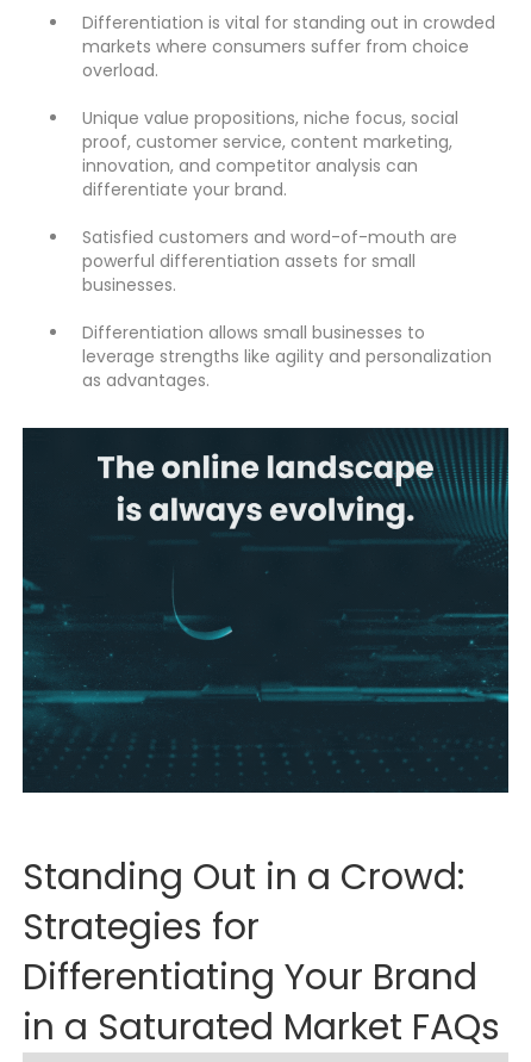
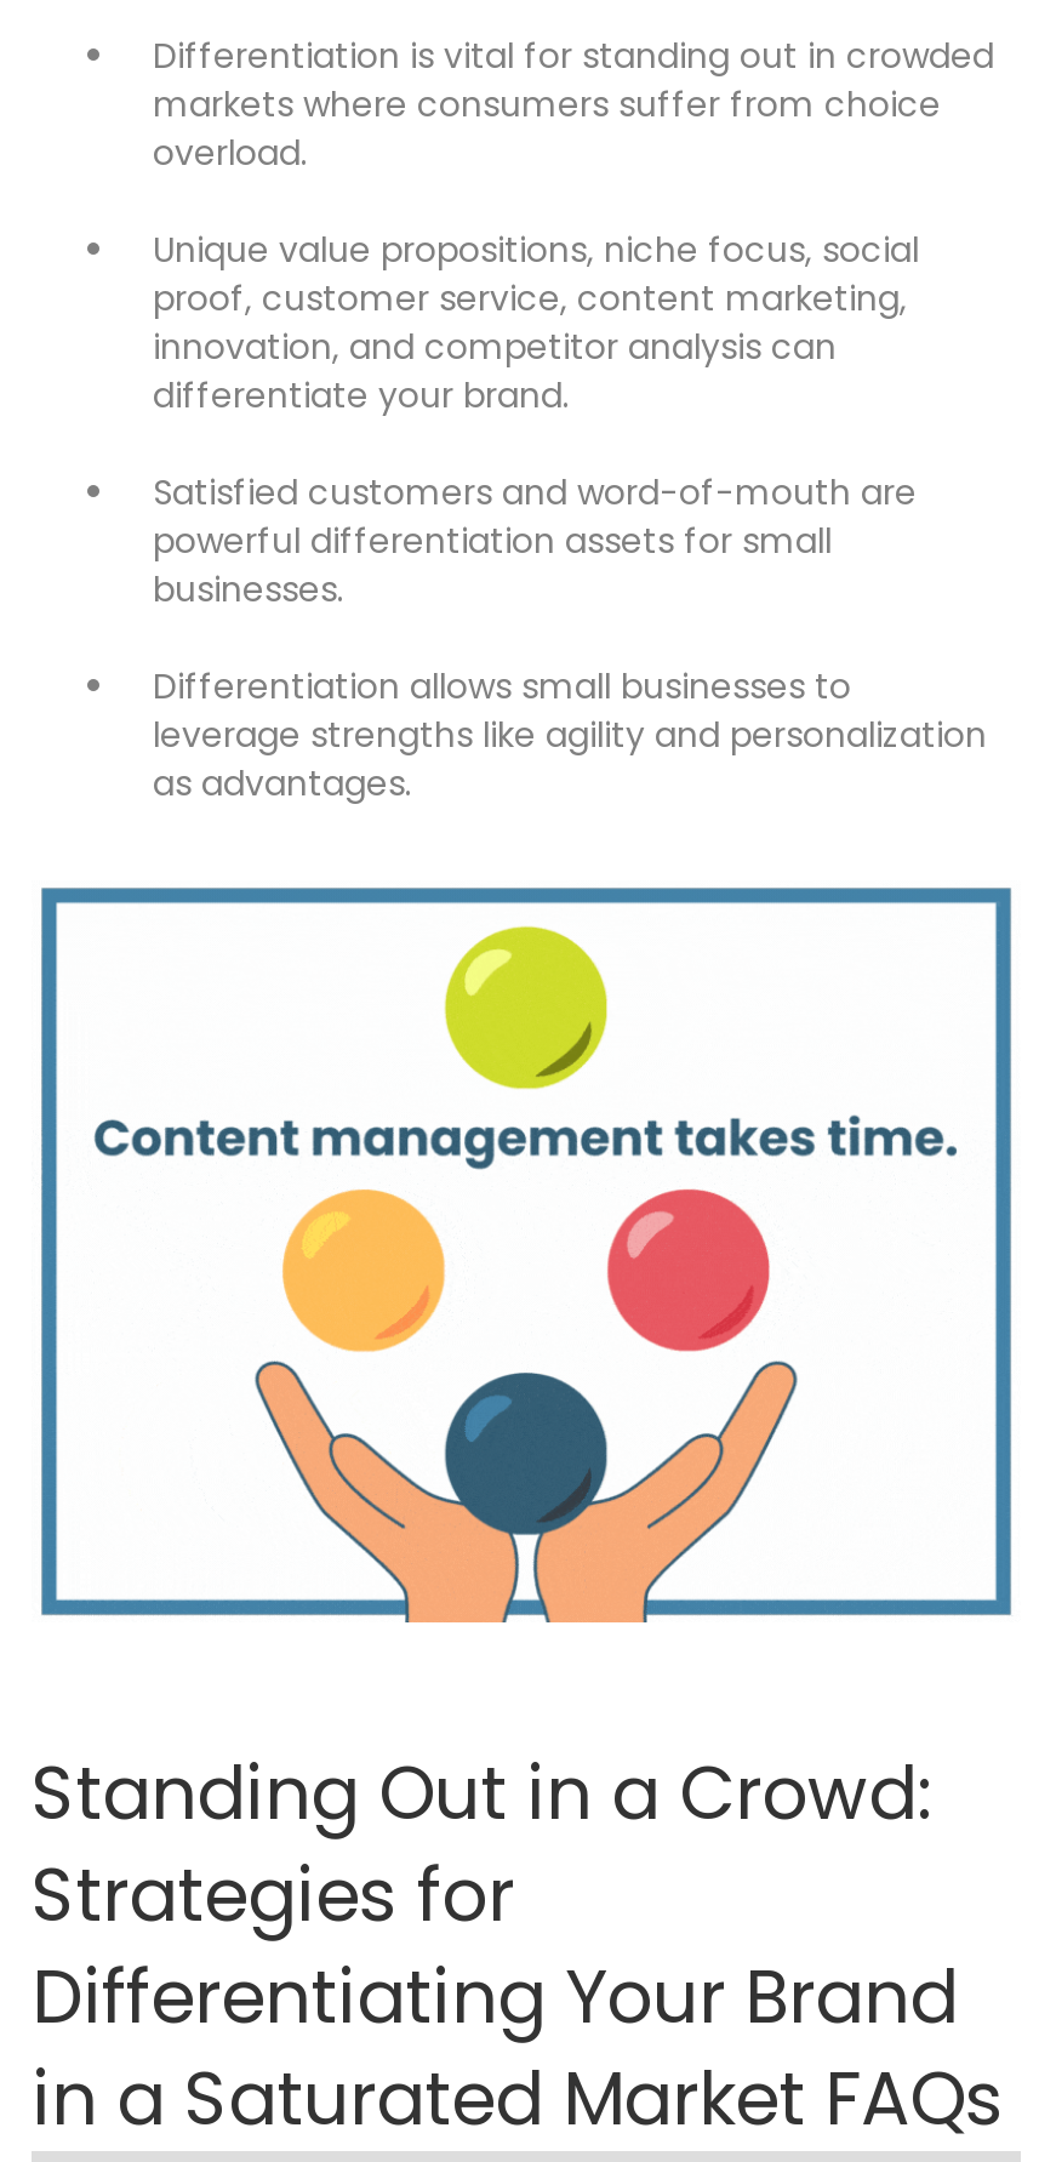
[21,427,510,794] [image] -> [32,879,1021,1624] [image]

